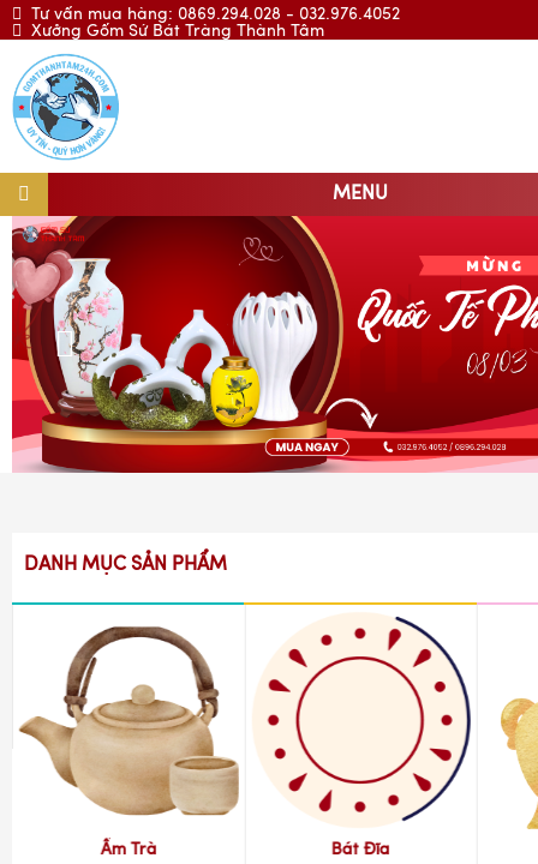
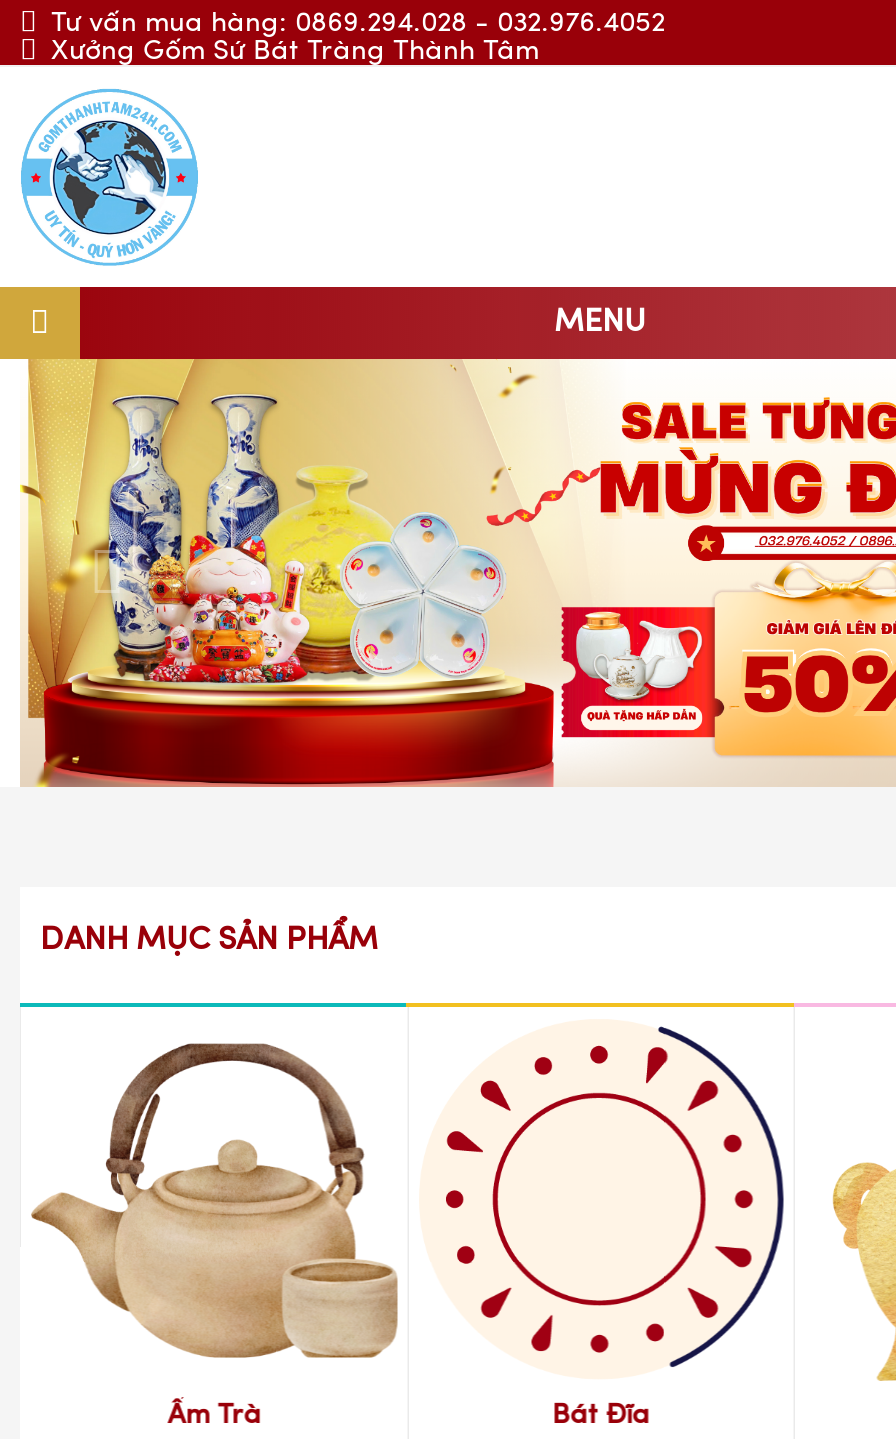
[11,215,534,474] [image] -> [18,357,890,787] [image]

